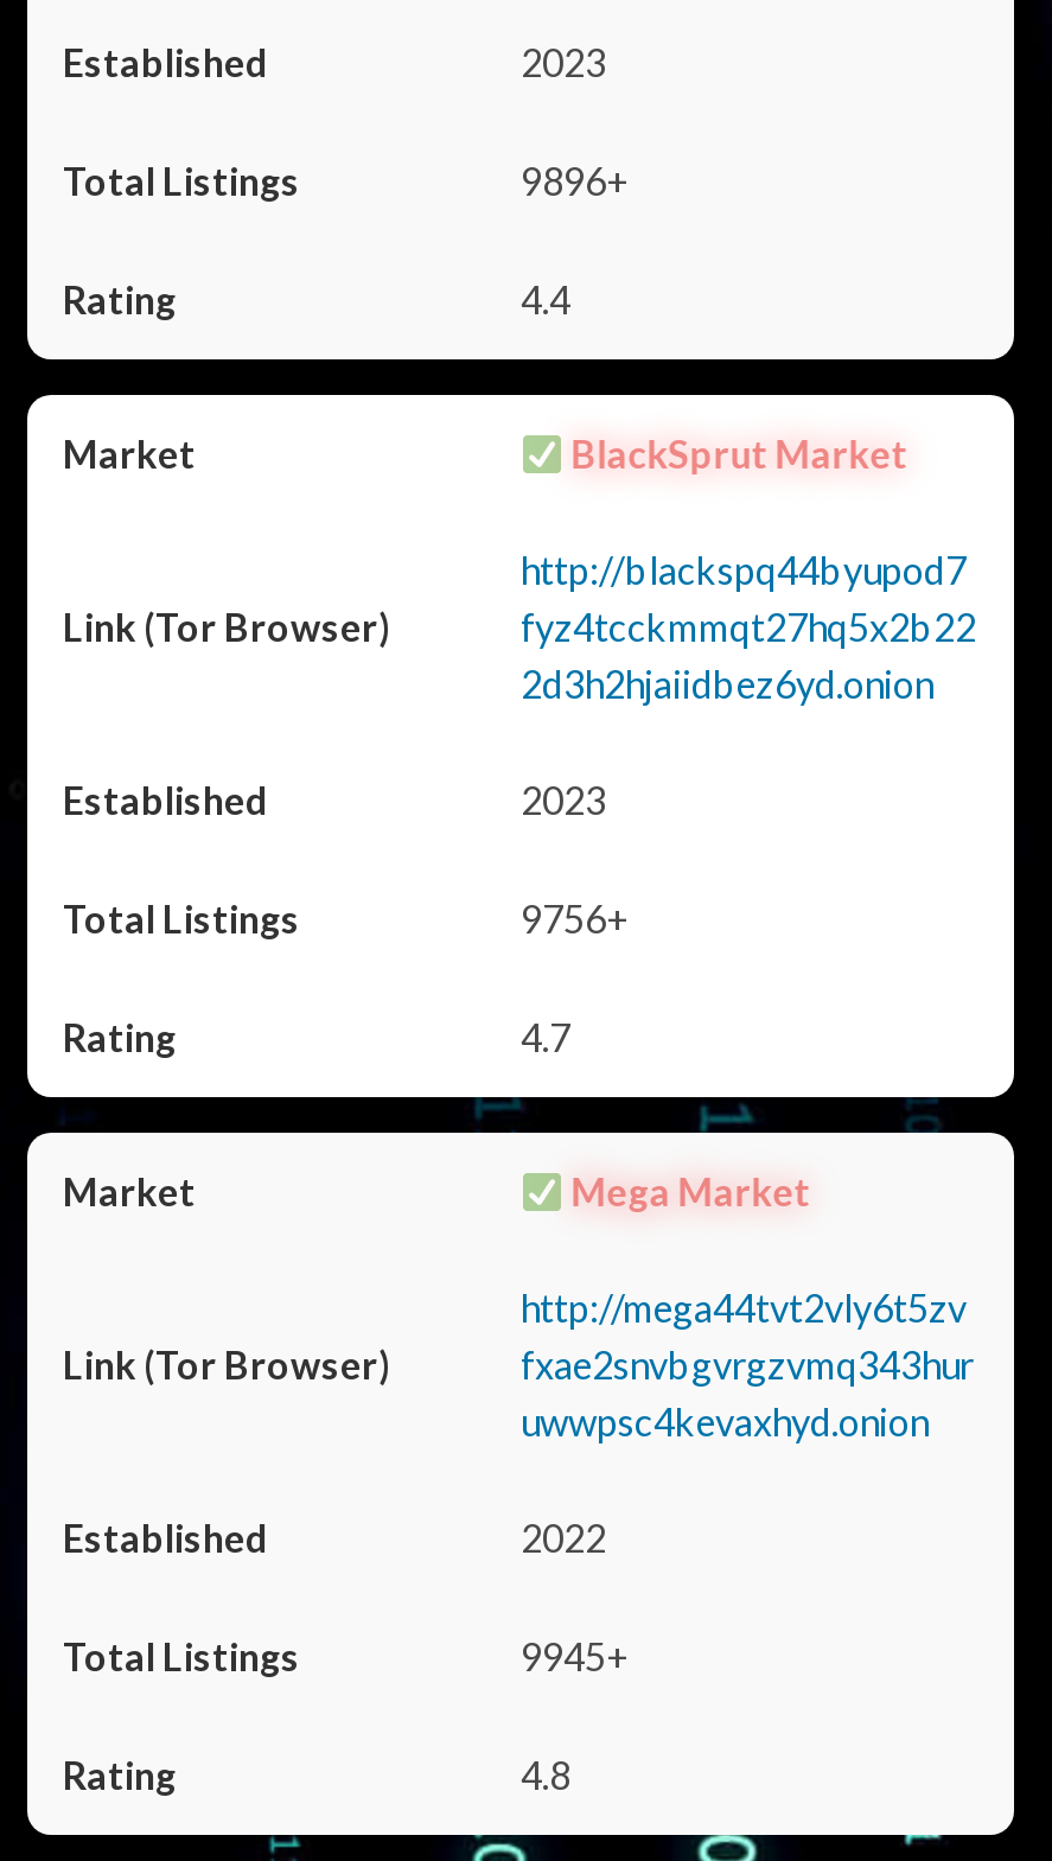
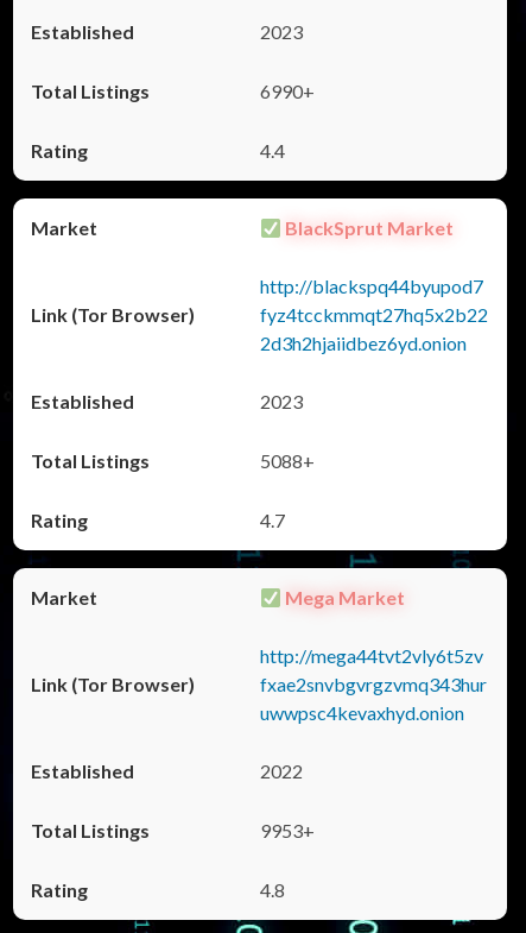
[521,158,630,203] 9896+ -> [260,80,315,102] 6990+
[521,896,630,941] 9756+ -> [260,449,315,472] 5088+
[521,1633,630,1678] 9945+ -> [260,819,315,841] 9953+

